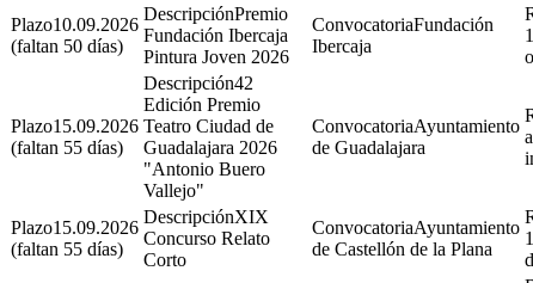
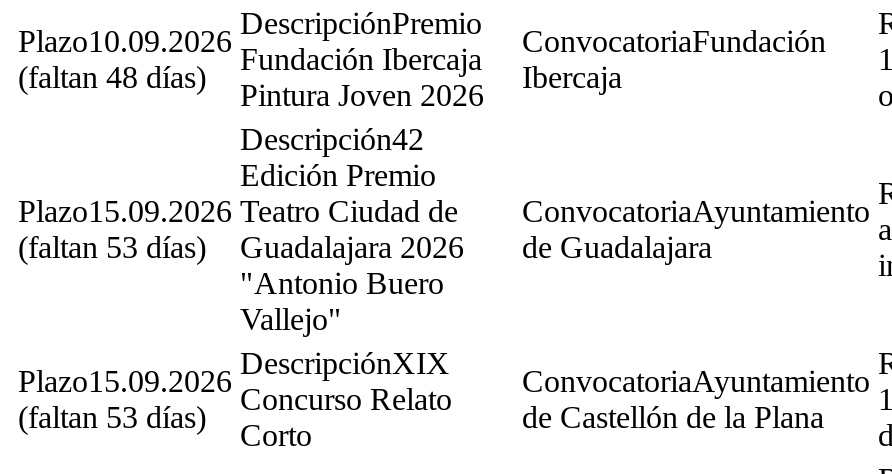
[11,36,123,57] (faltan 50 días) -> [18,61,206,95] (faltan 48 días)
[11,138,425,158] (faltan 55 días) Guadalajara 2026 de Guadalajara -> [18,231,712,265] (faltan 53 días) Guadalajara 2026 de Guadalajara
[11,239,123,260] (faltan 55 días) -> [18,401,206,435] (faltan 53 días)

